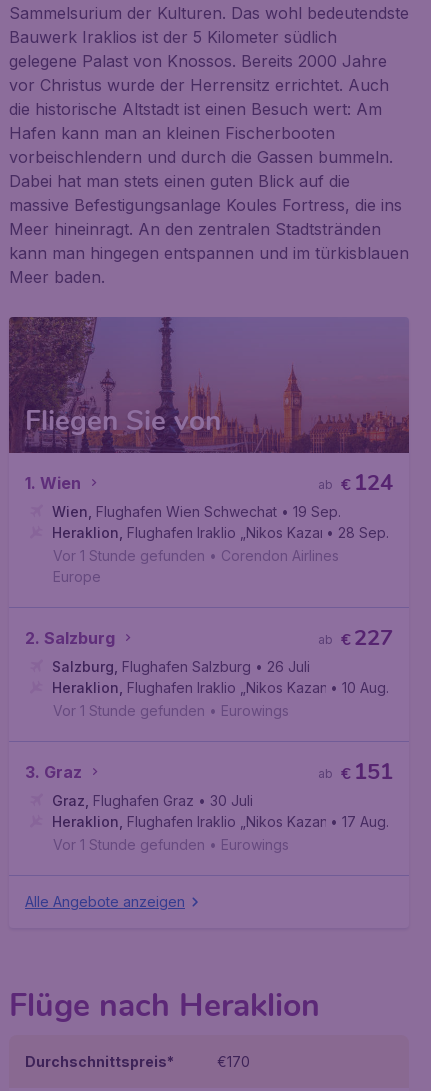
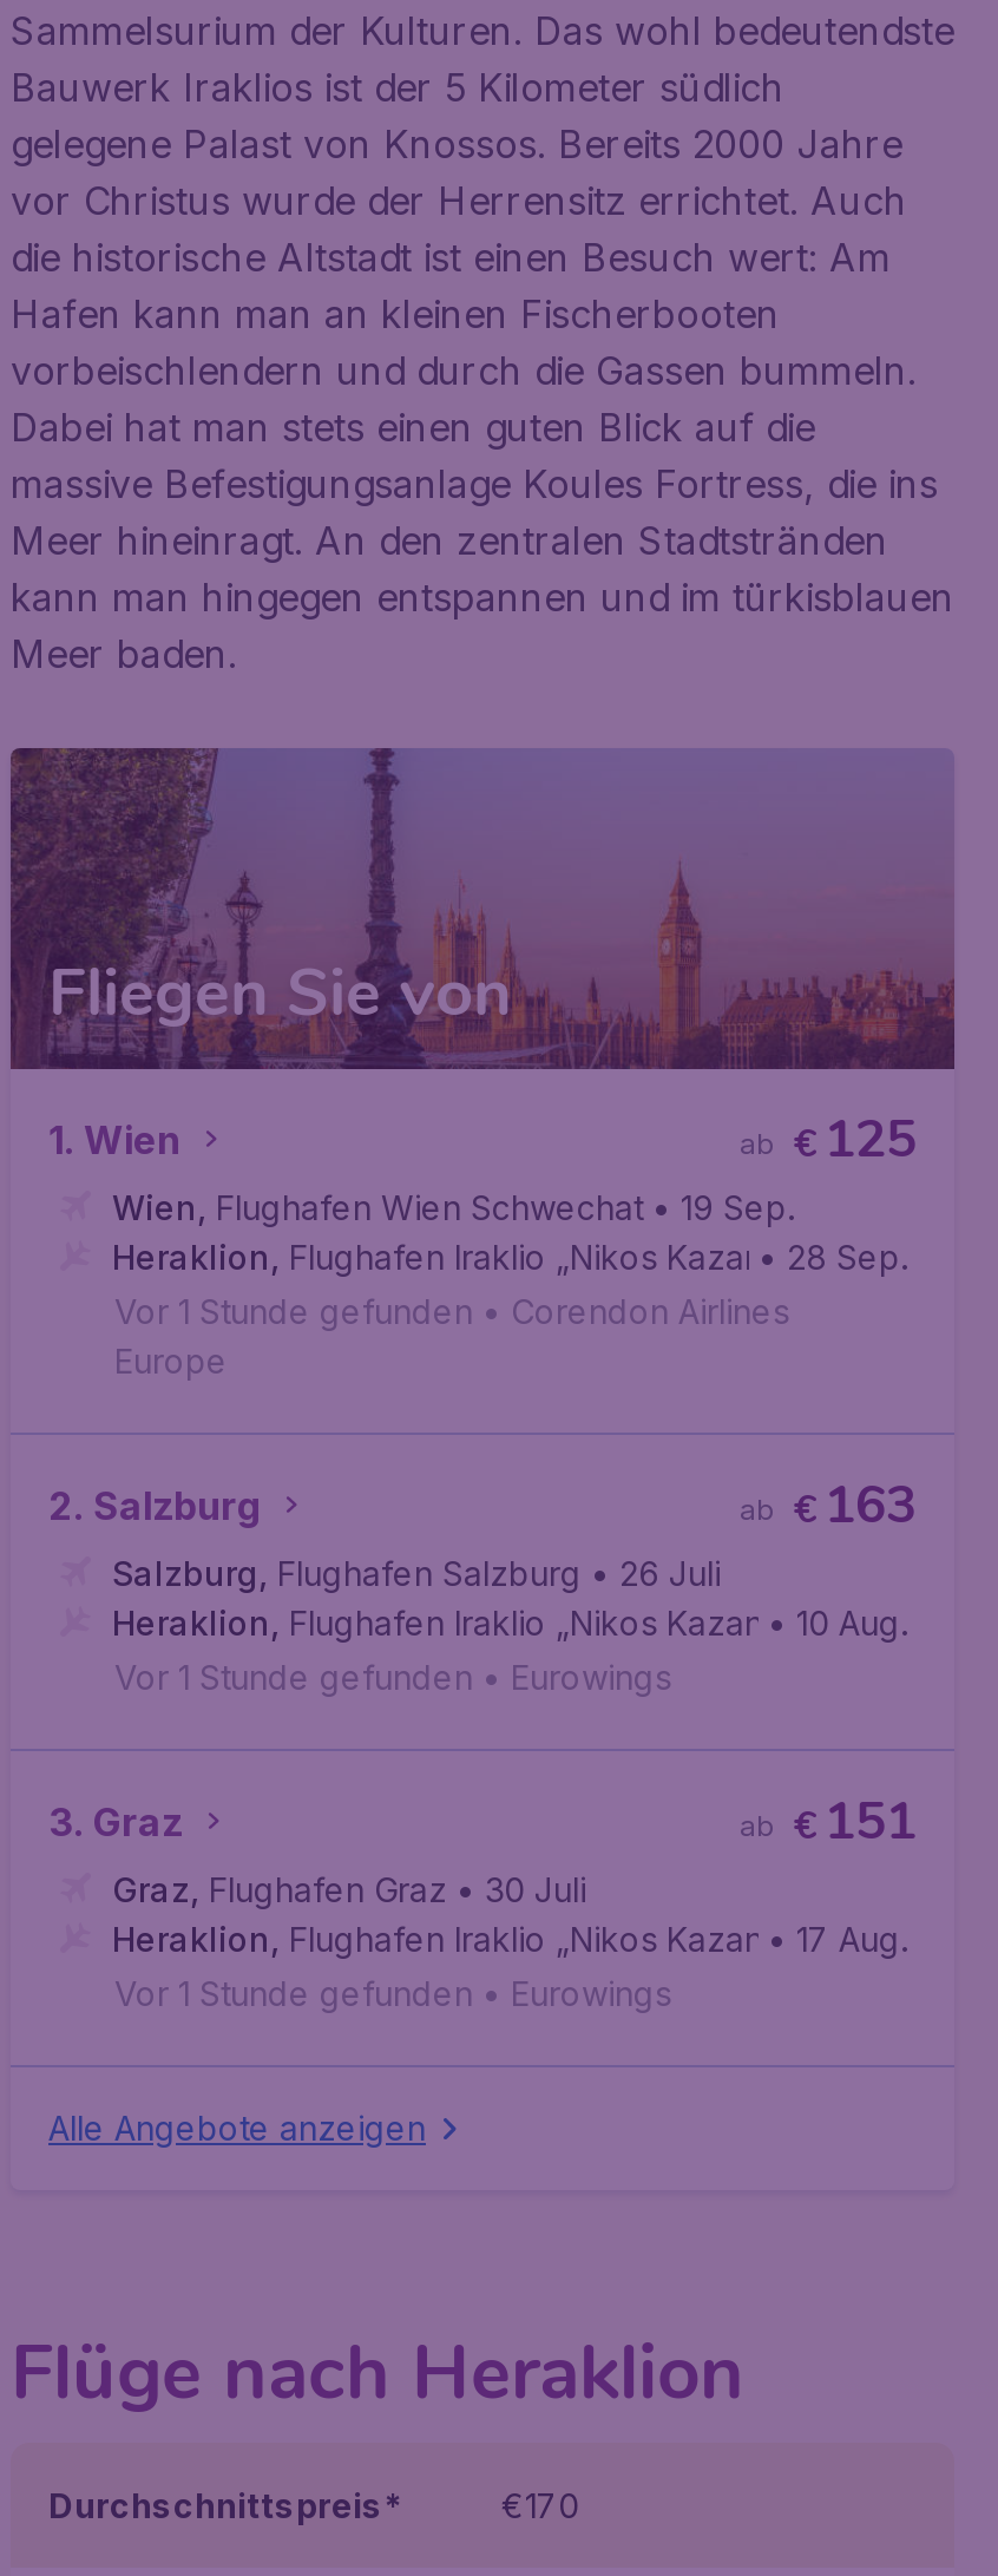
[318,468,393,498] ab € 124 -> [740,1104,917,1175] ab € 125
[318,623,393,653] ab € 227 -> [740,1470,917,1540] ab € 163

